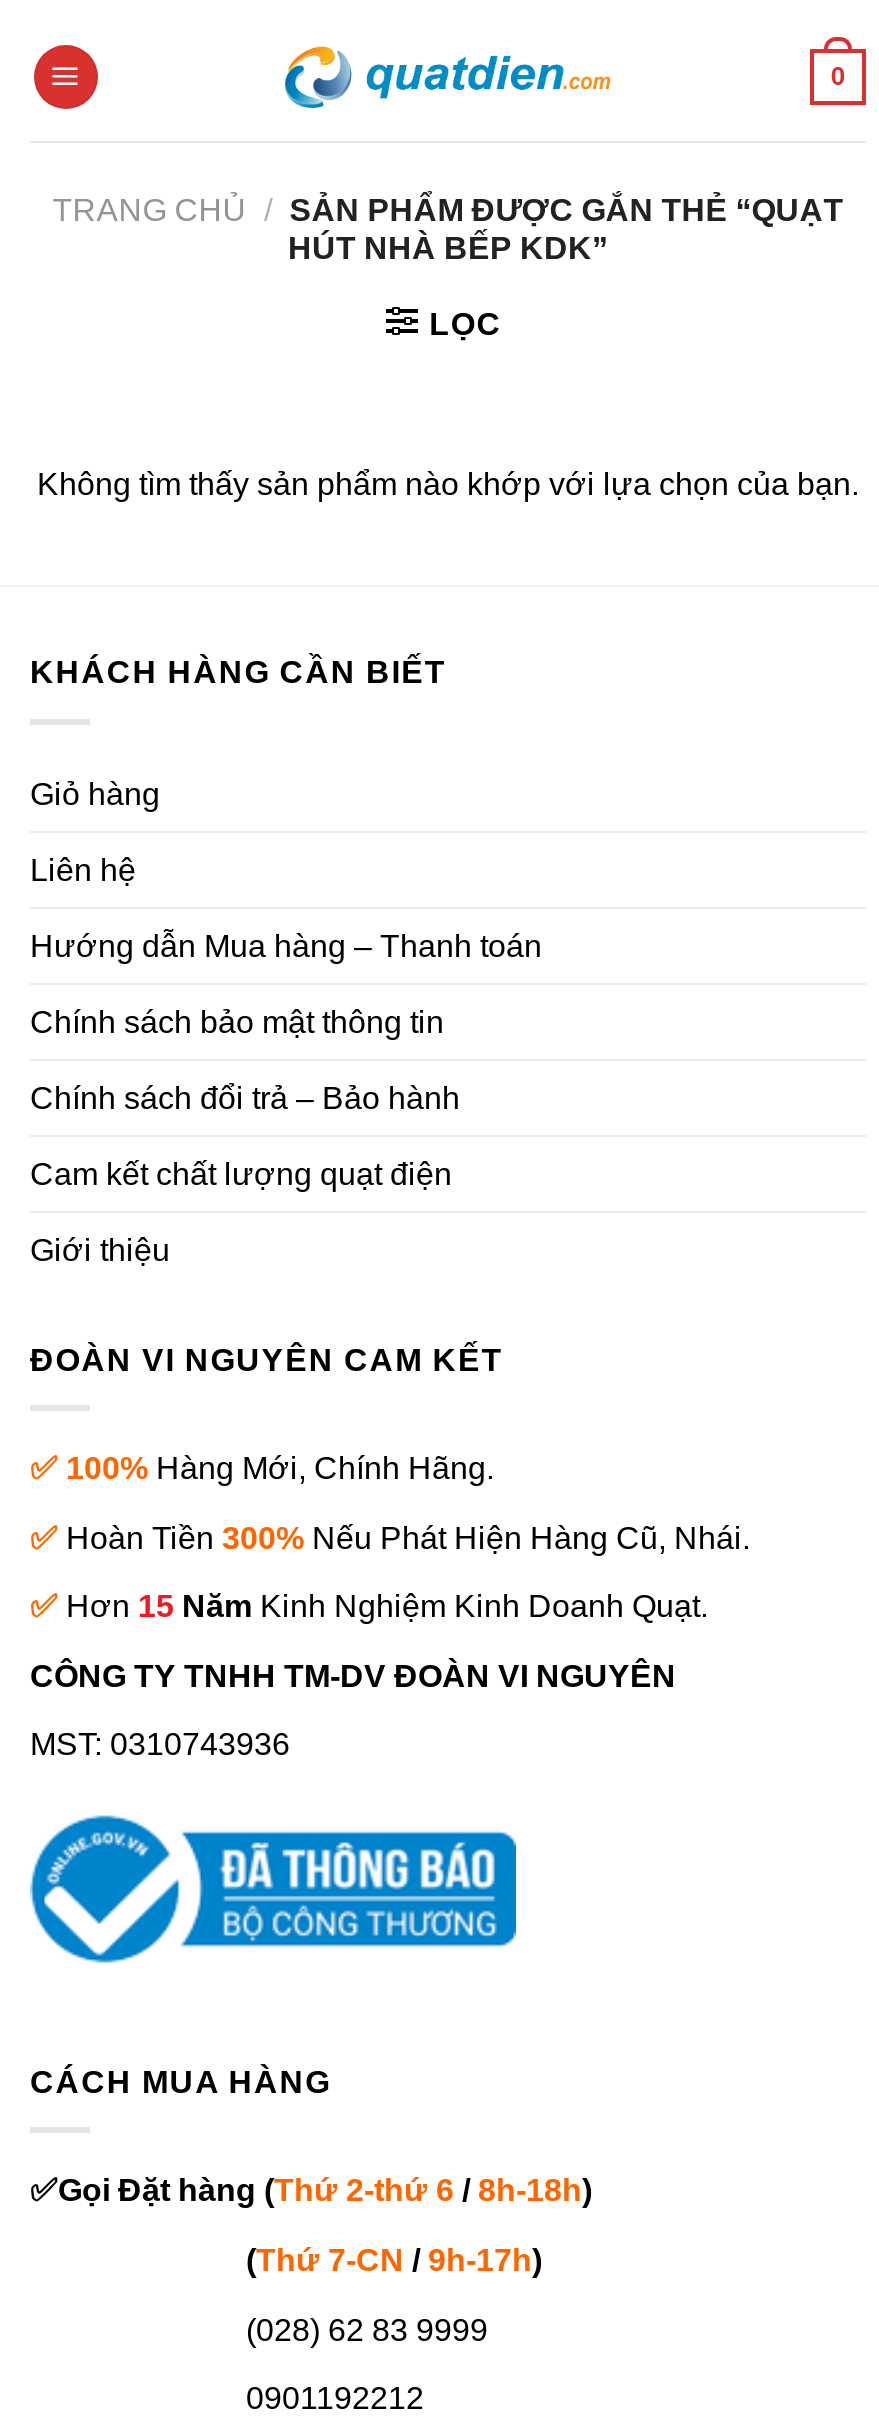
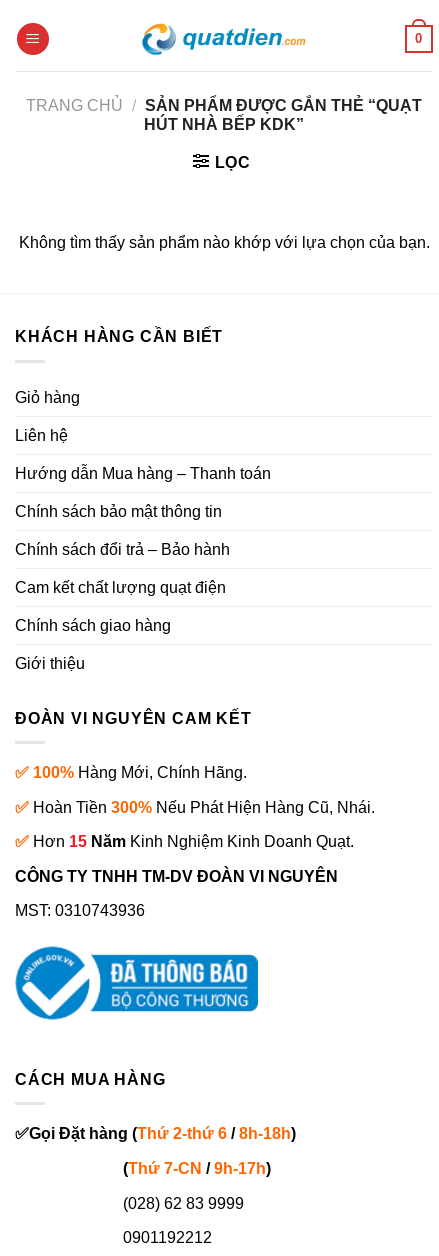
none -> [15,616,171,633] Chính sách giao hàng

